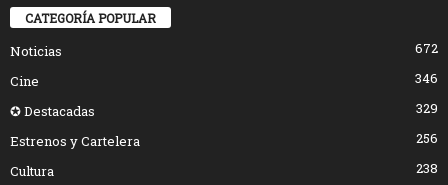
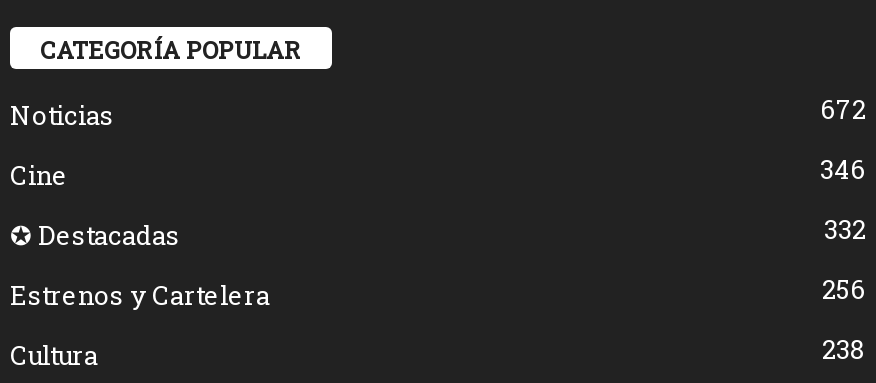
[416,99,438,117] 329 -> [824,211,866,247] 332

